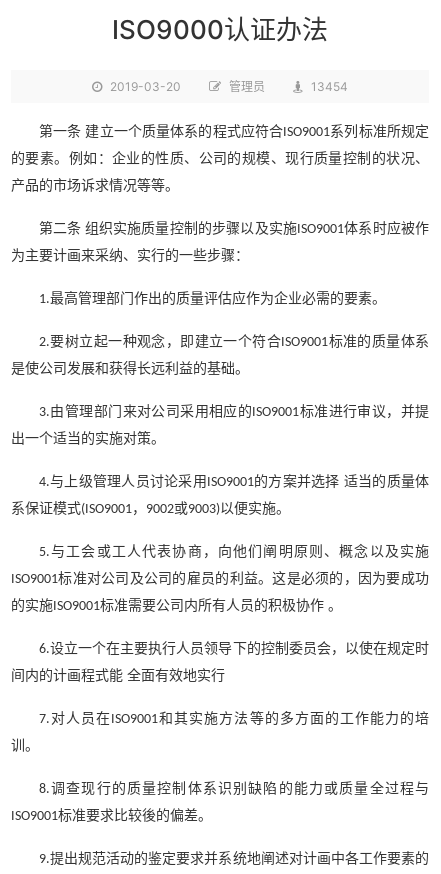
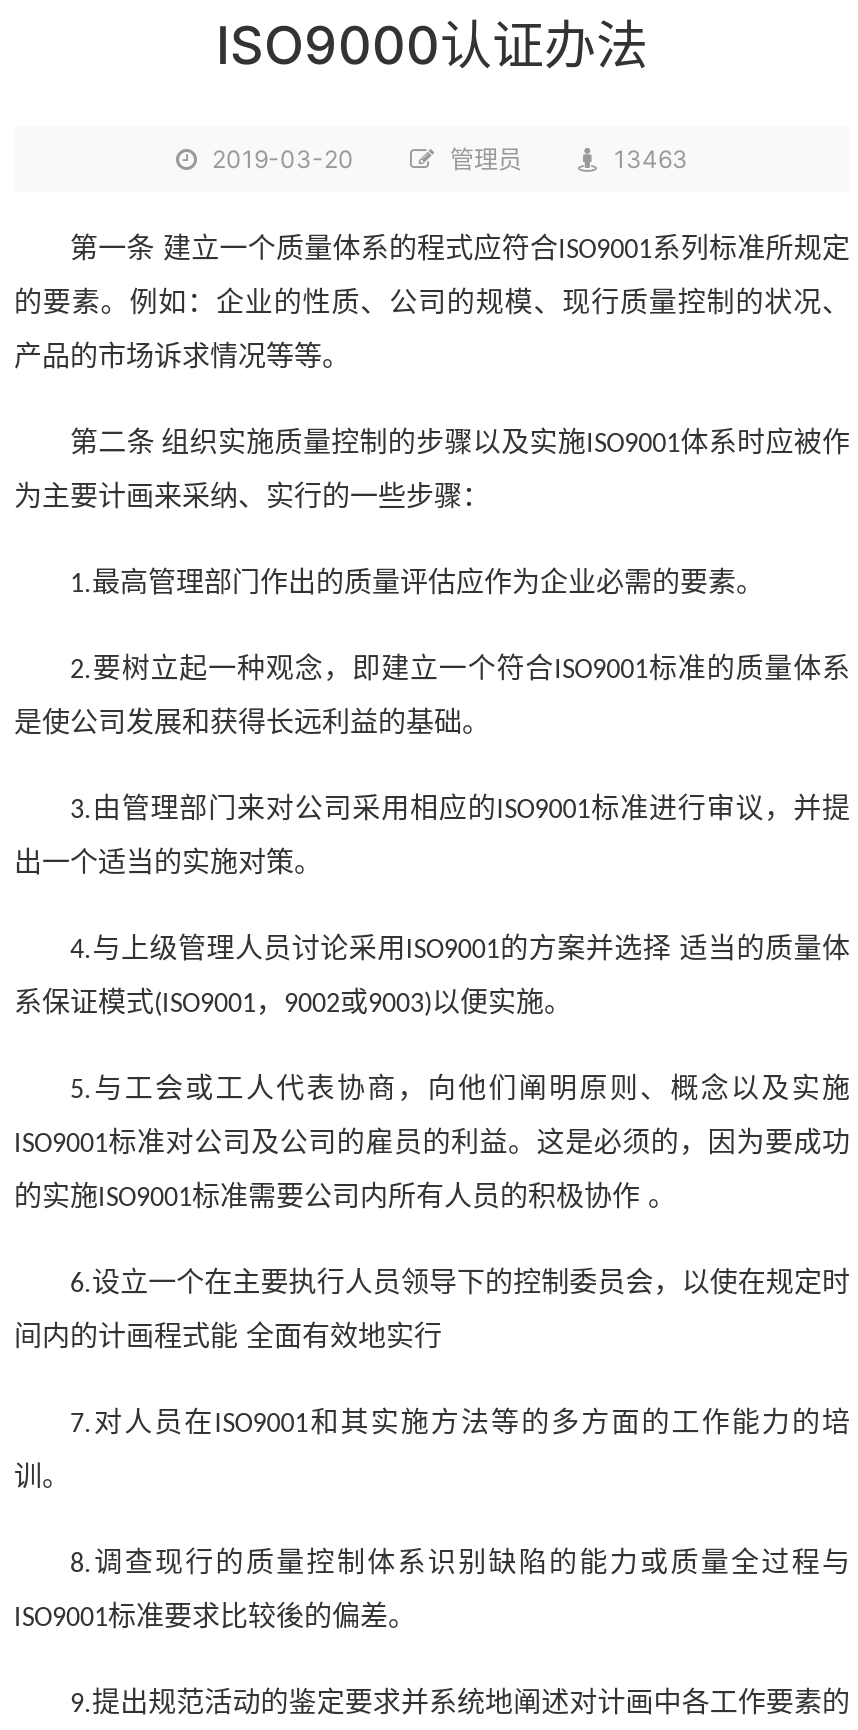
[308,79,348,94] 13454 -> [608,144,688,174] 13463

